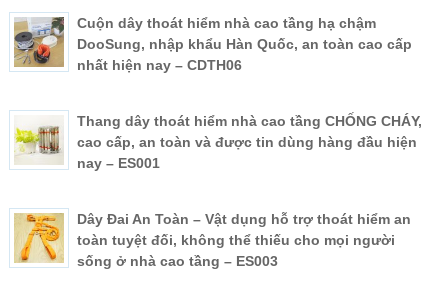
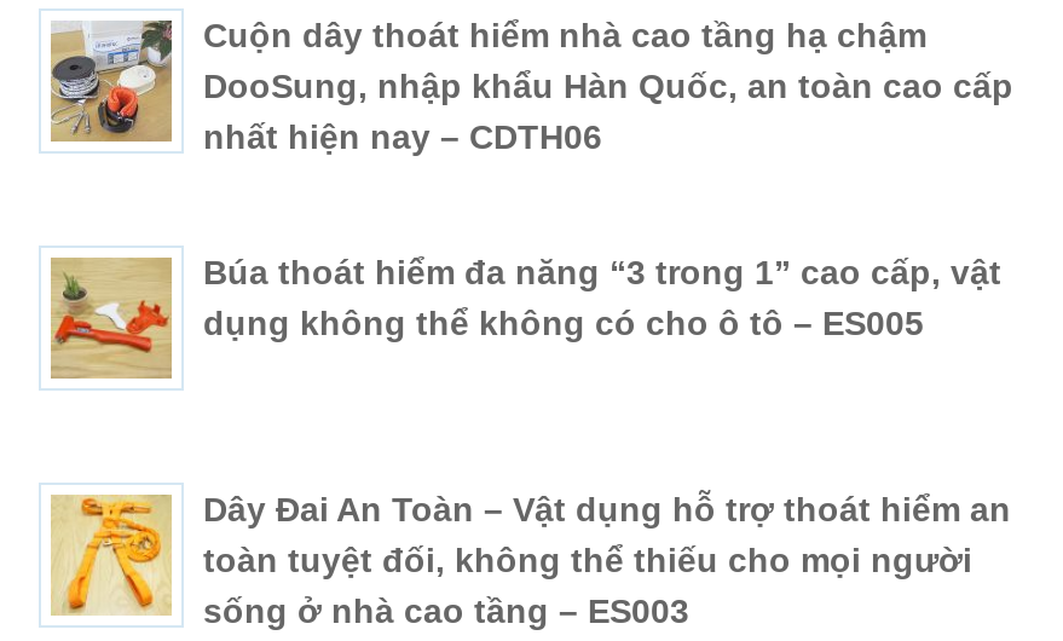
[14,113,422,171] [image] | Thang dây thoát hiểm nhà cao tầng CHỐNG CHÁY, | cao cấp, an toàn và được tin dùng hàng đầu hiện | nay – ES001 -> [48,253,1001,379] [image] | Búa thoát hiểm đa năng “3 trong 1” cao cấp, vật | dụng không thể không có cho ô tô – ES005

